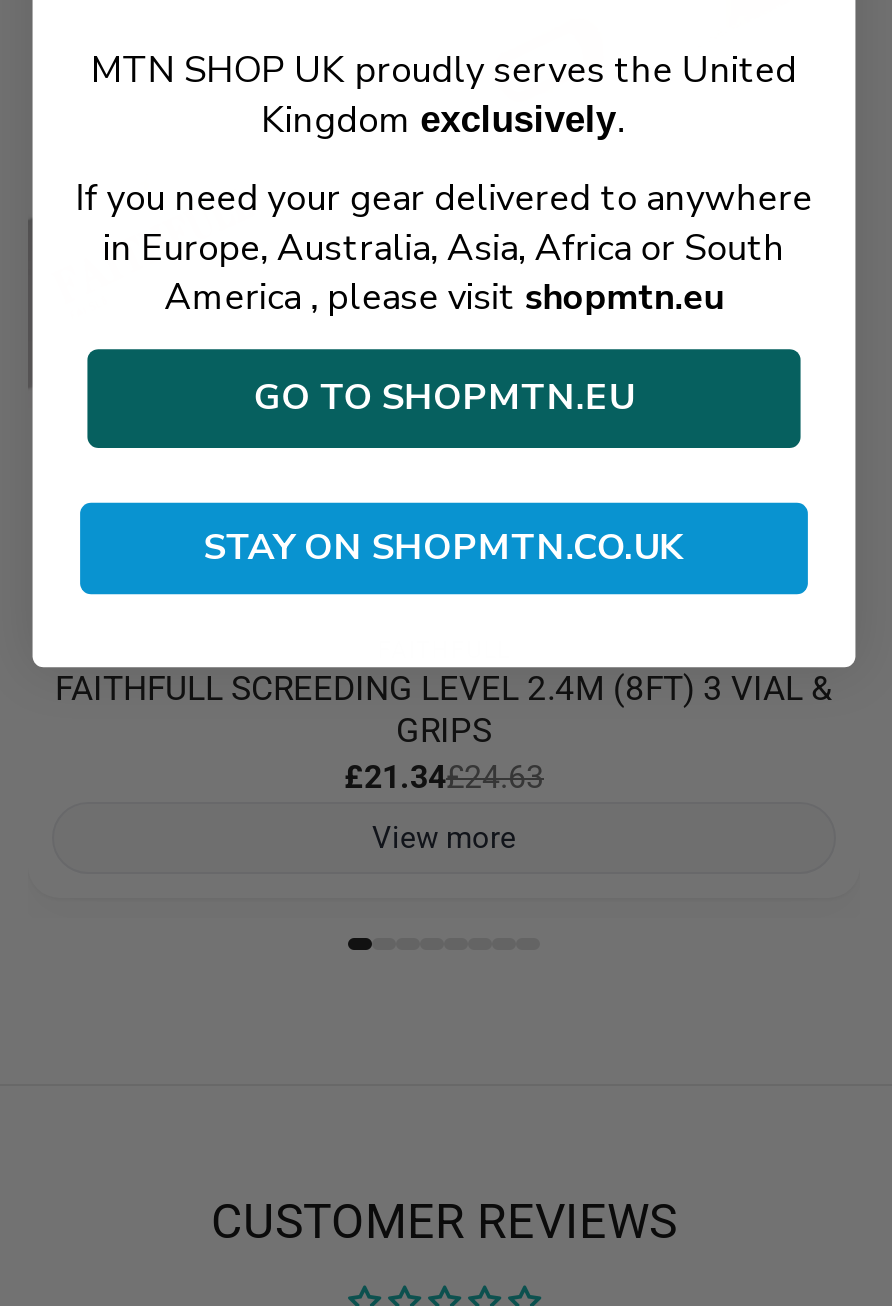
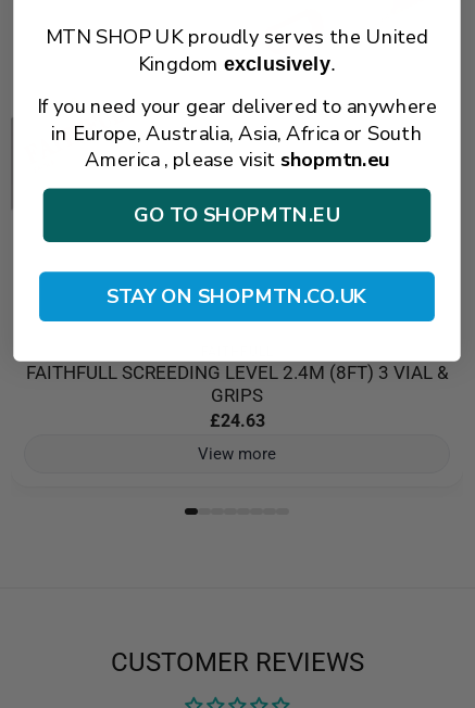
[344,757,544,795] £21.34£24.63 -> [209,410,265,431] £24.63

